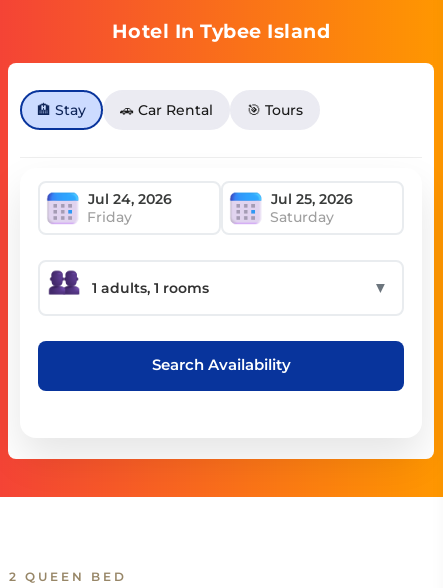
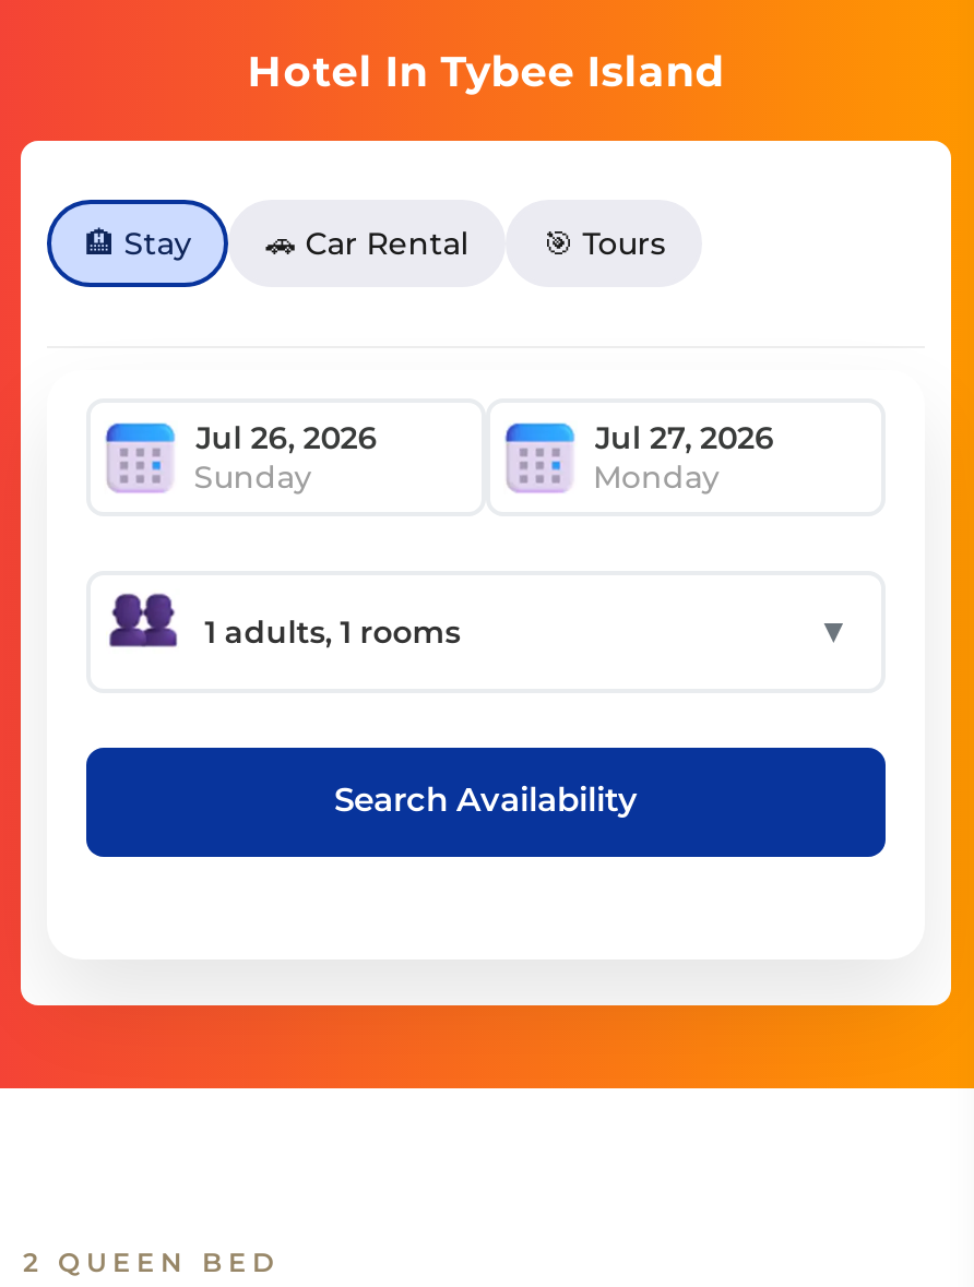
[87,207,334,225] Friday | Saturday -> [194,456,720,496] Sunday | Monday

